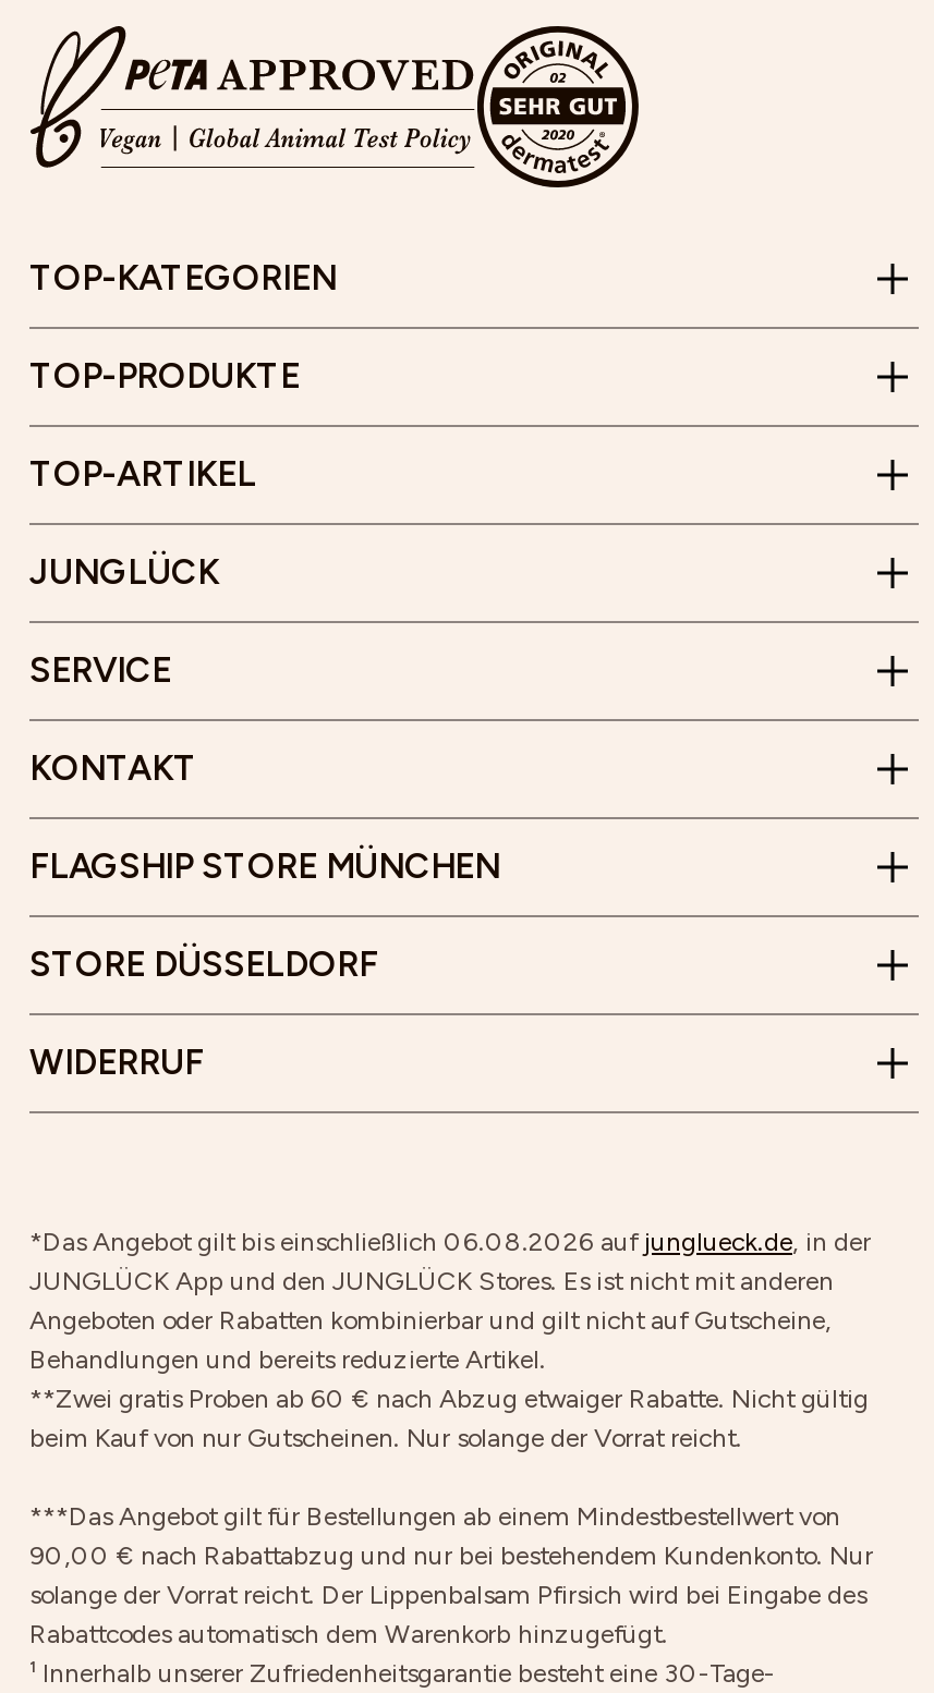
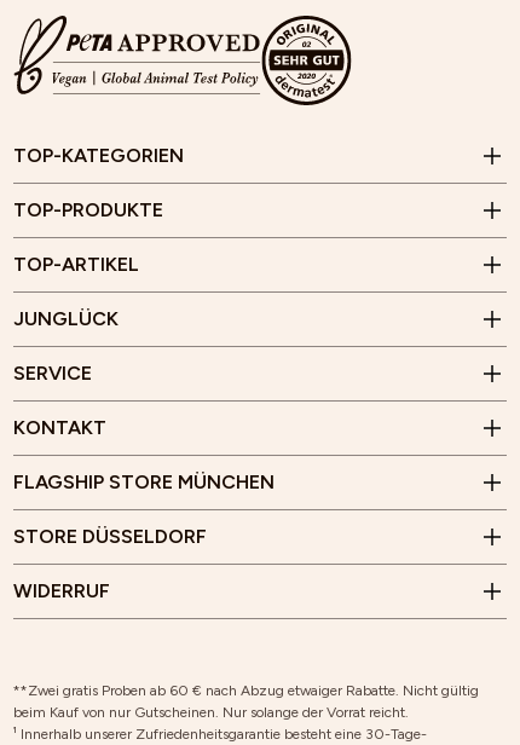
[29,1226,871,1374] *Das Angebot gilt bis einschließlich 06.08.2026 auf junglueck.de, in der | JUNGLÜCK App und den JUNGLÜCK Stores. Es ist nicht mit anderen | Angeboten oder Rabatten kombinierbar und gilt nicht auf Gutscheine, | Behandlungen und bereits reduzierte Artikel. -> none
[29,1501,873,1649] ***Das Angebot gilt für Bestellungen ab einem Mindestbestellwert von | 90,00 € nach Rabattabzug und nur bei bestehendem Kundenkonto. Nur | solange der Vorrat reicht. Der Lippenbalsam Pfirsich wird bei Eingabe des | Rabattcodes automatisch dem Warenkorb hinzugefügt. -> none

